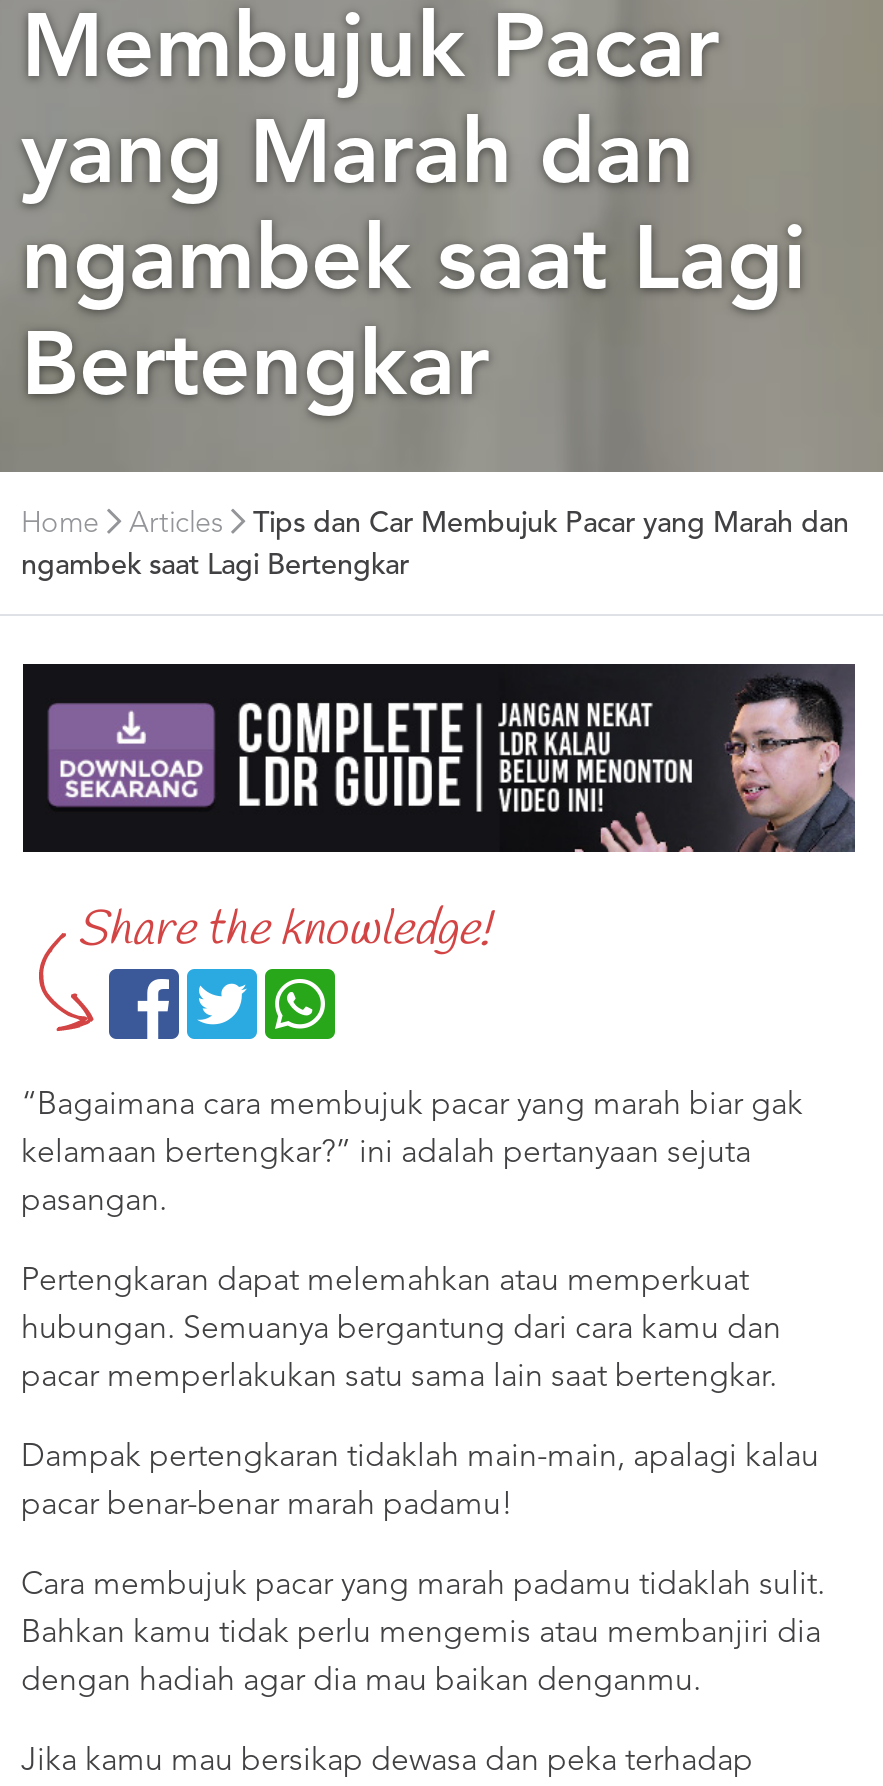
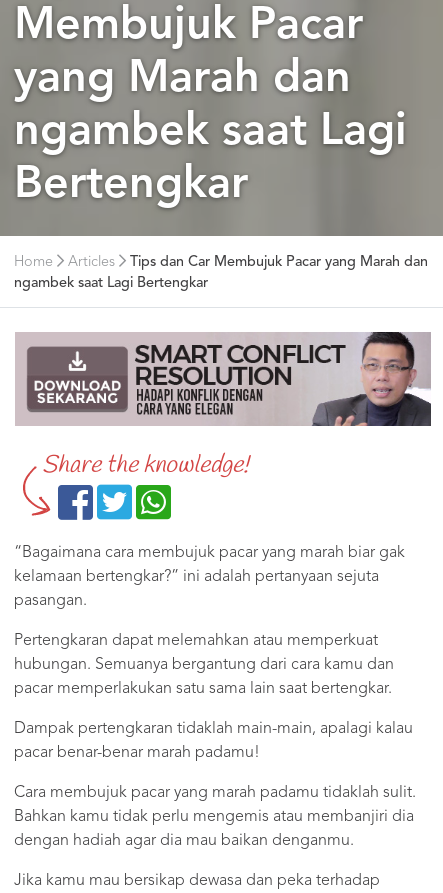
[21,662,857,854] [image] -> [15,331,431,427] [image]

